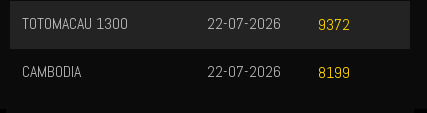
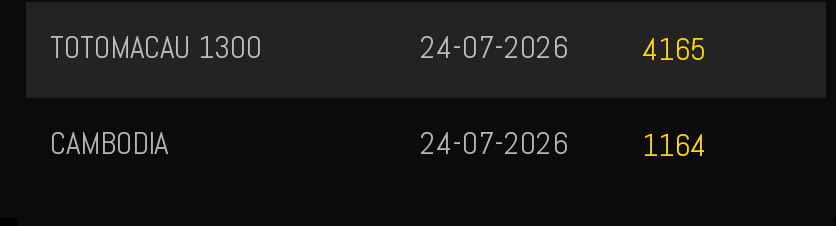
[207,14,281,34] 22-07-2026 -> [420,29,568,69] 24-07-2026
[318,15,350,35] 9372 -> [642,30,706,70] 4165
[207,62,281,82] 22-07-2026 -> [420,125,568,165] 24-07-2026
[318,63,350,83] 8199 -> [642,126,706,166] 1164

